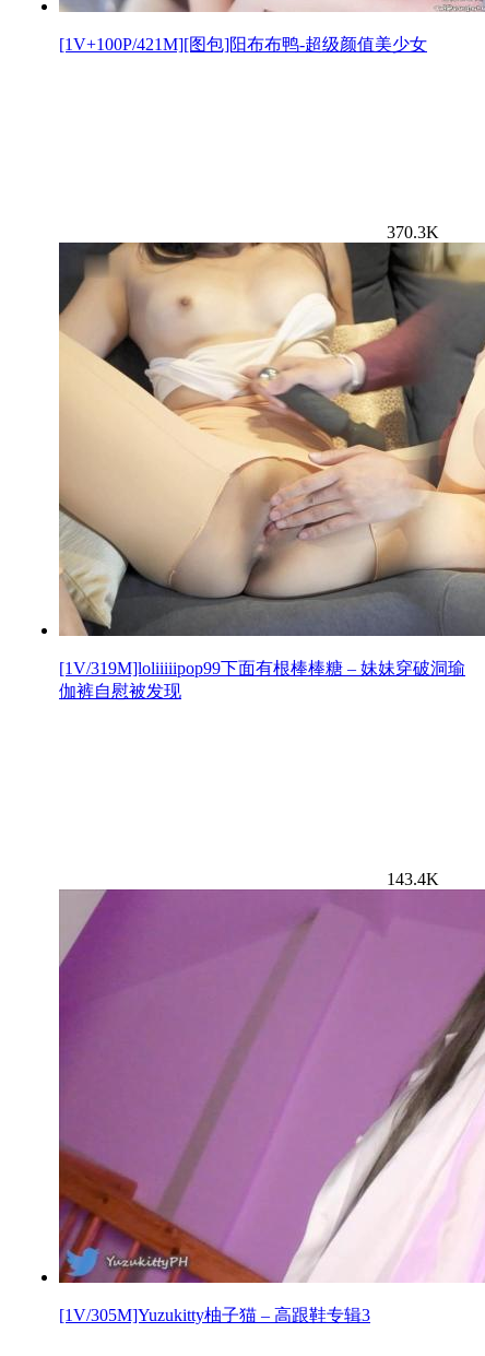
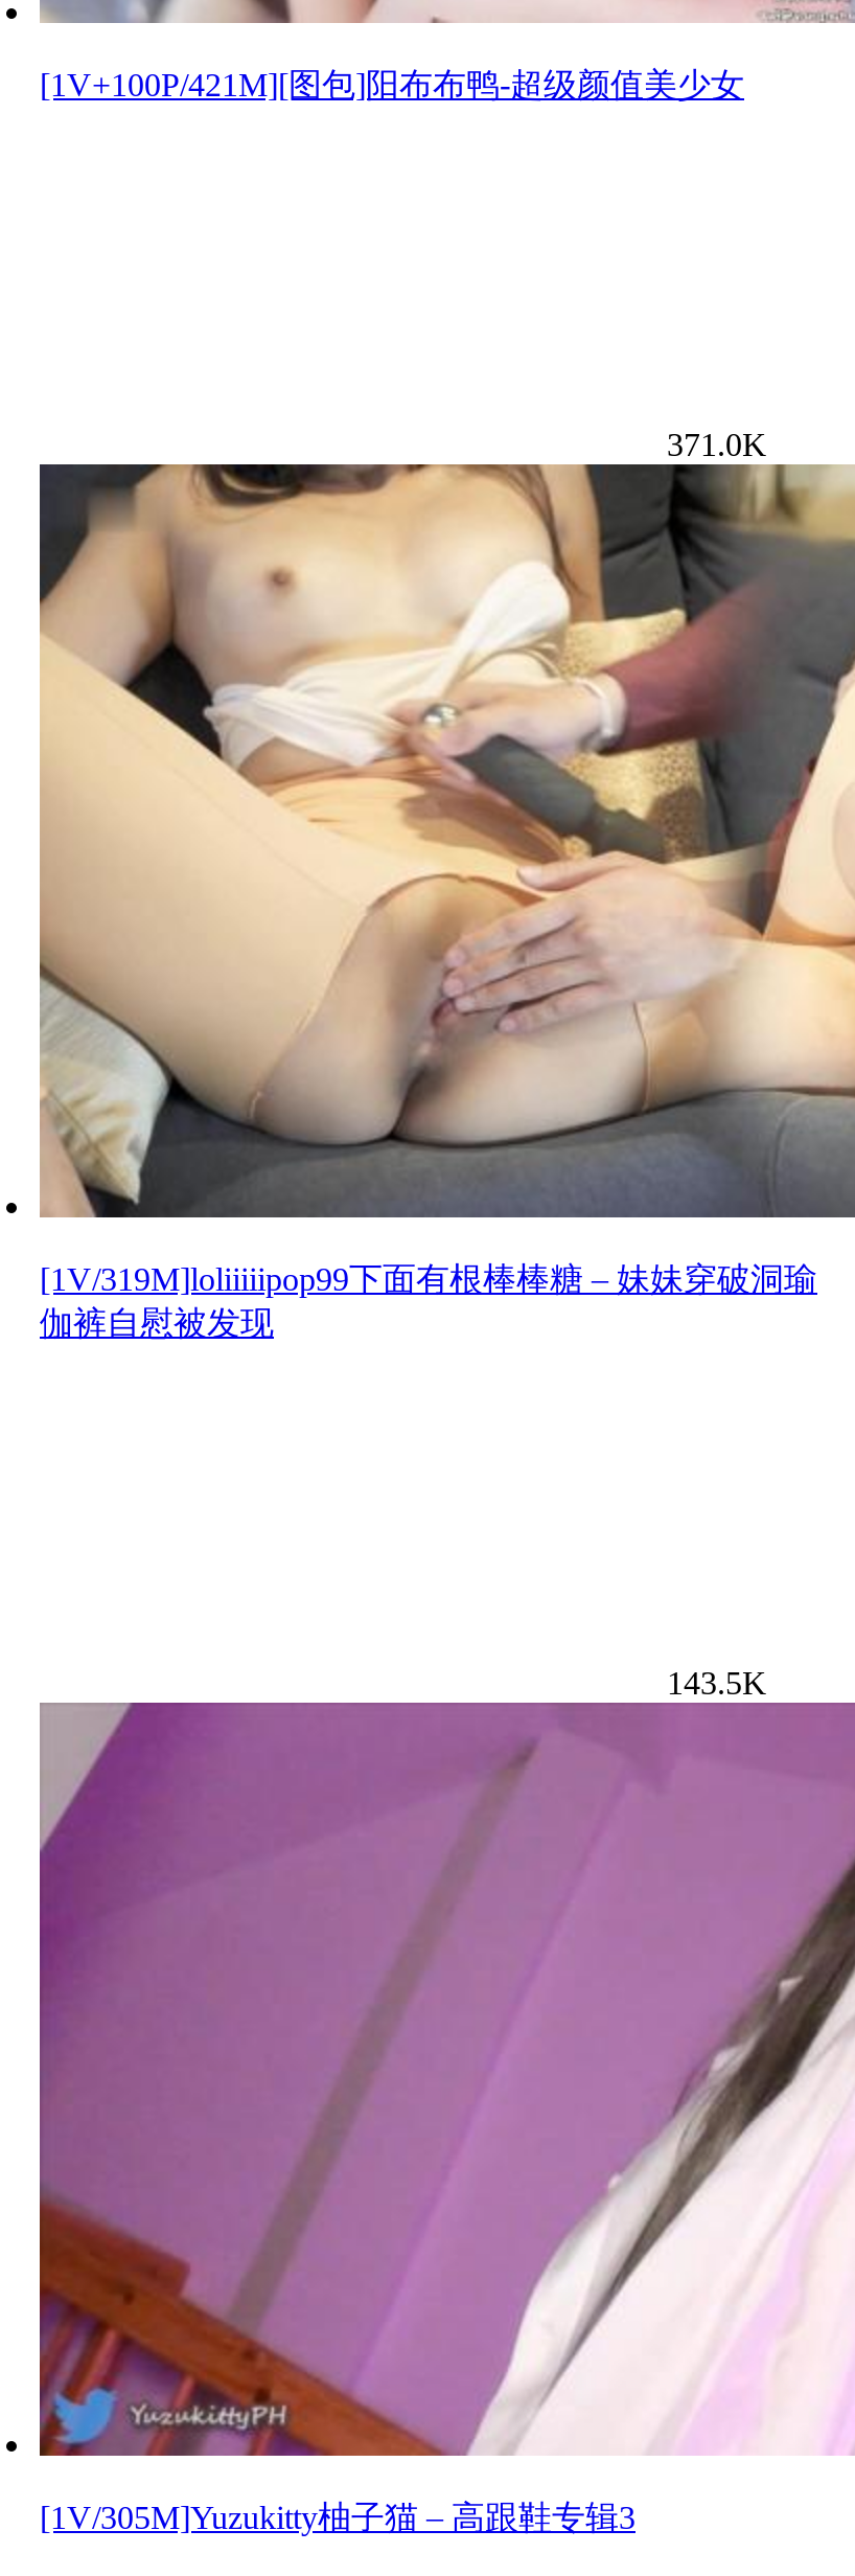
[387,223,439,242] 370.3K -> [667,428,767,463] 371.0K
[387,870,439,889] 143.4K -> [667,1666,767,1701] 143.5K

